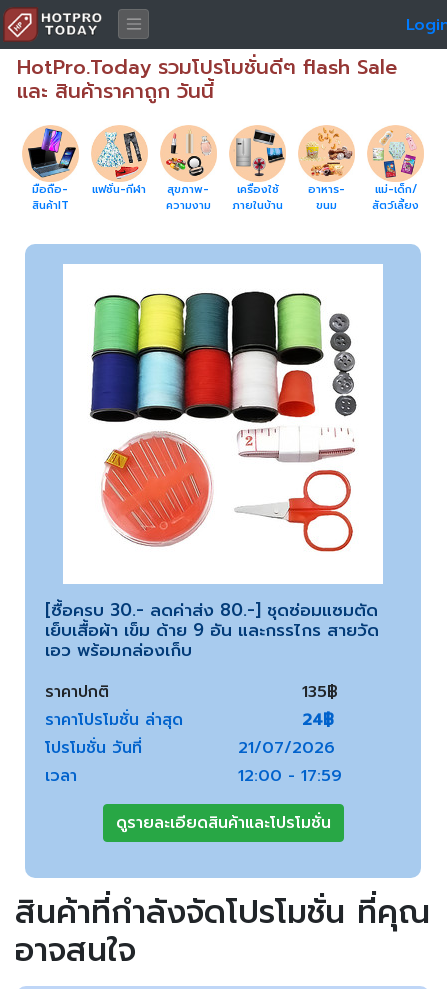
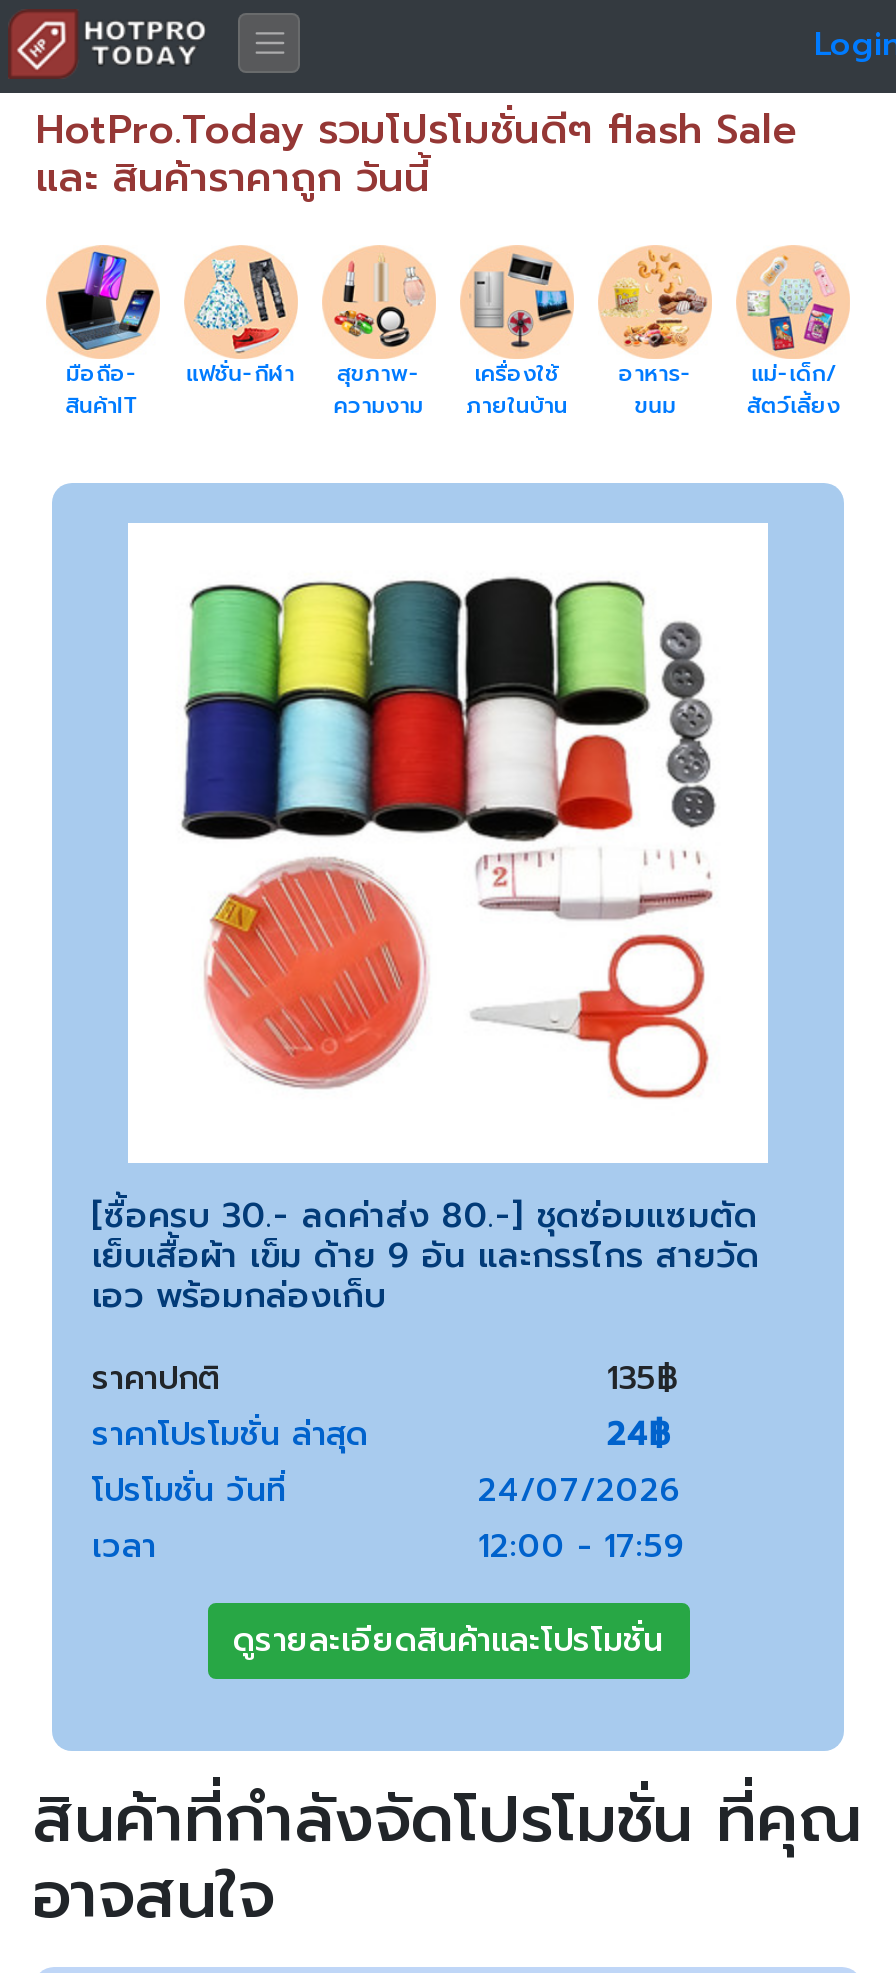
[238,736,335,760] 21/07/2026 -> [478,1467,682,1515] 24/07/2026

